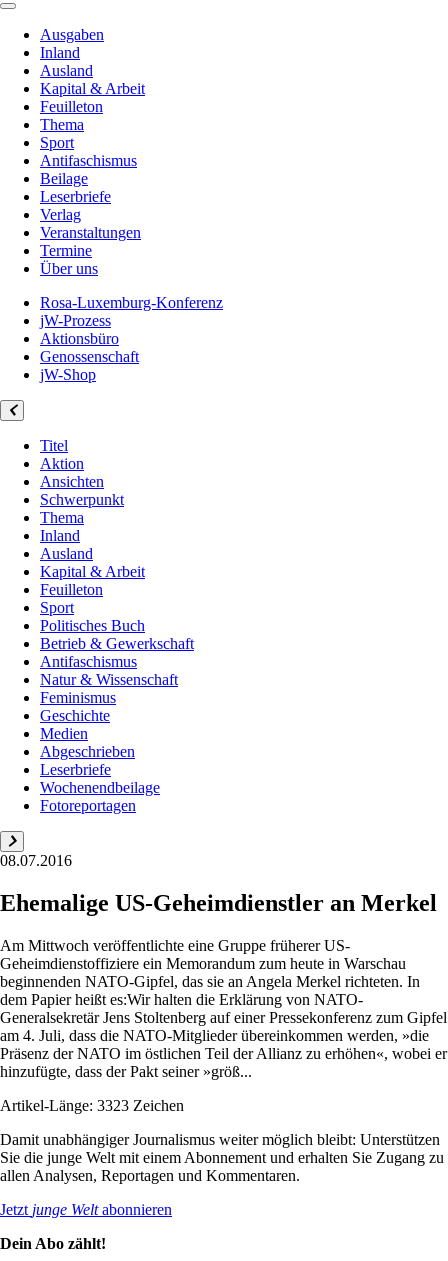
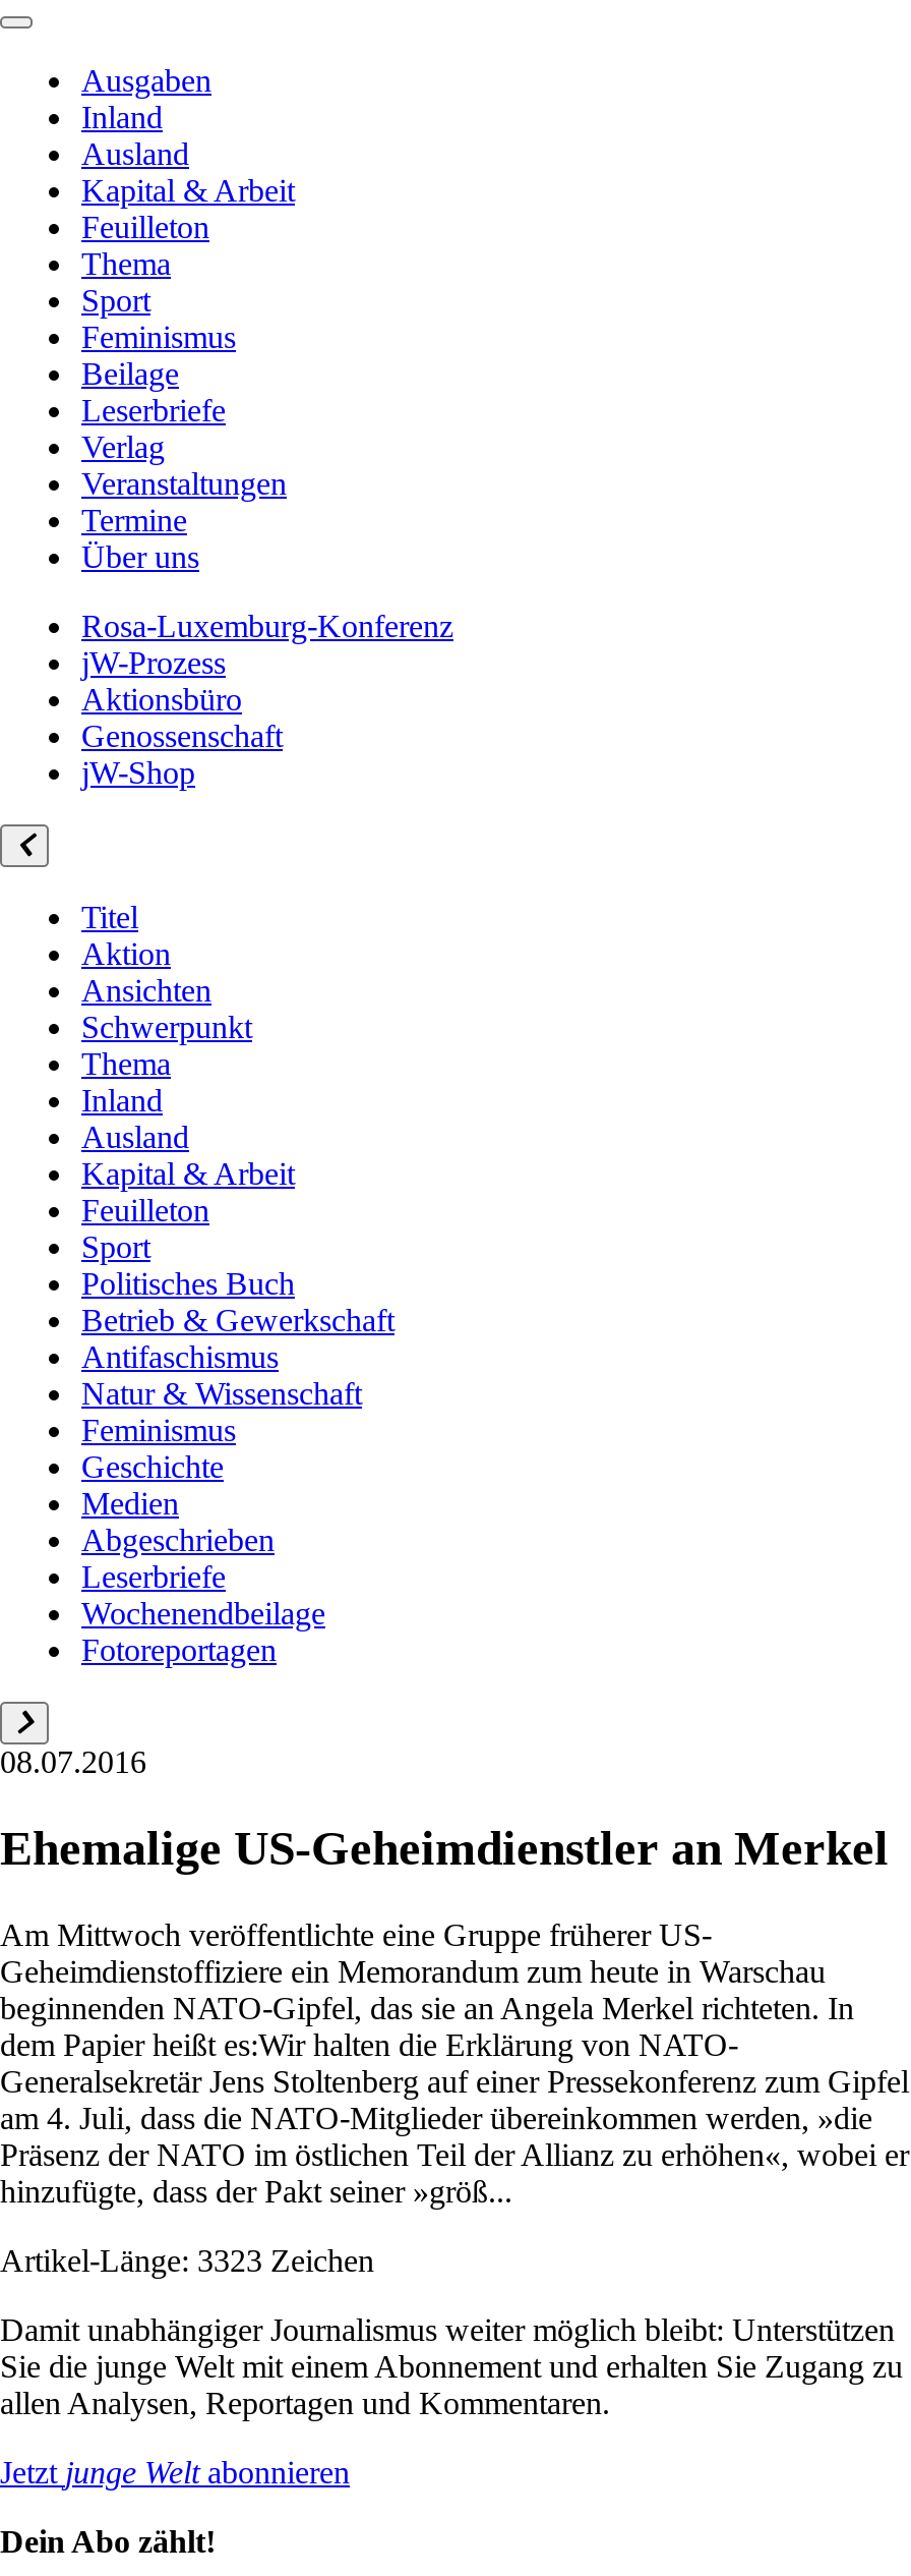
[40,152,137,169] Antifaschismus -> [81,320,236,354] Feminismus

